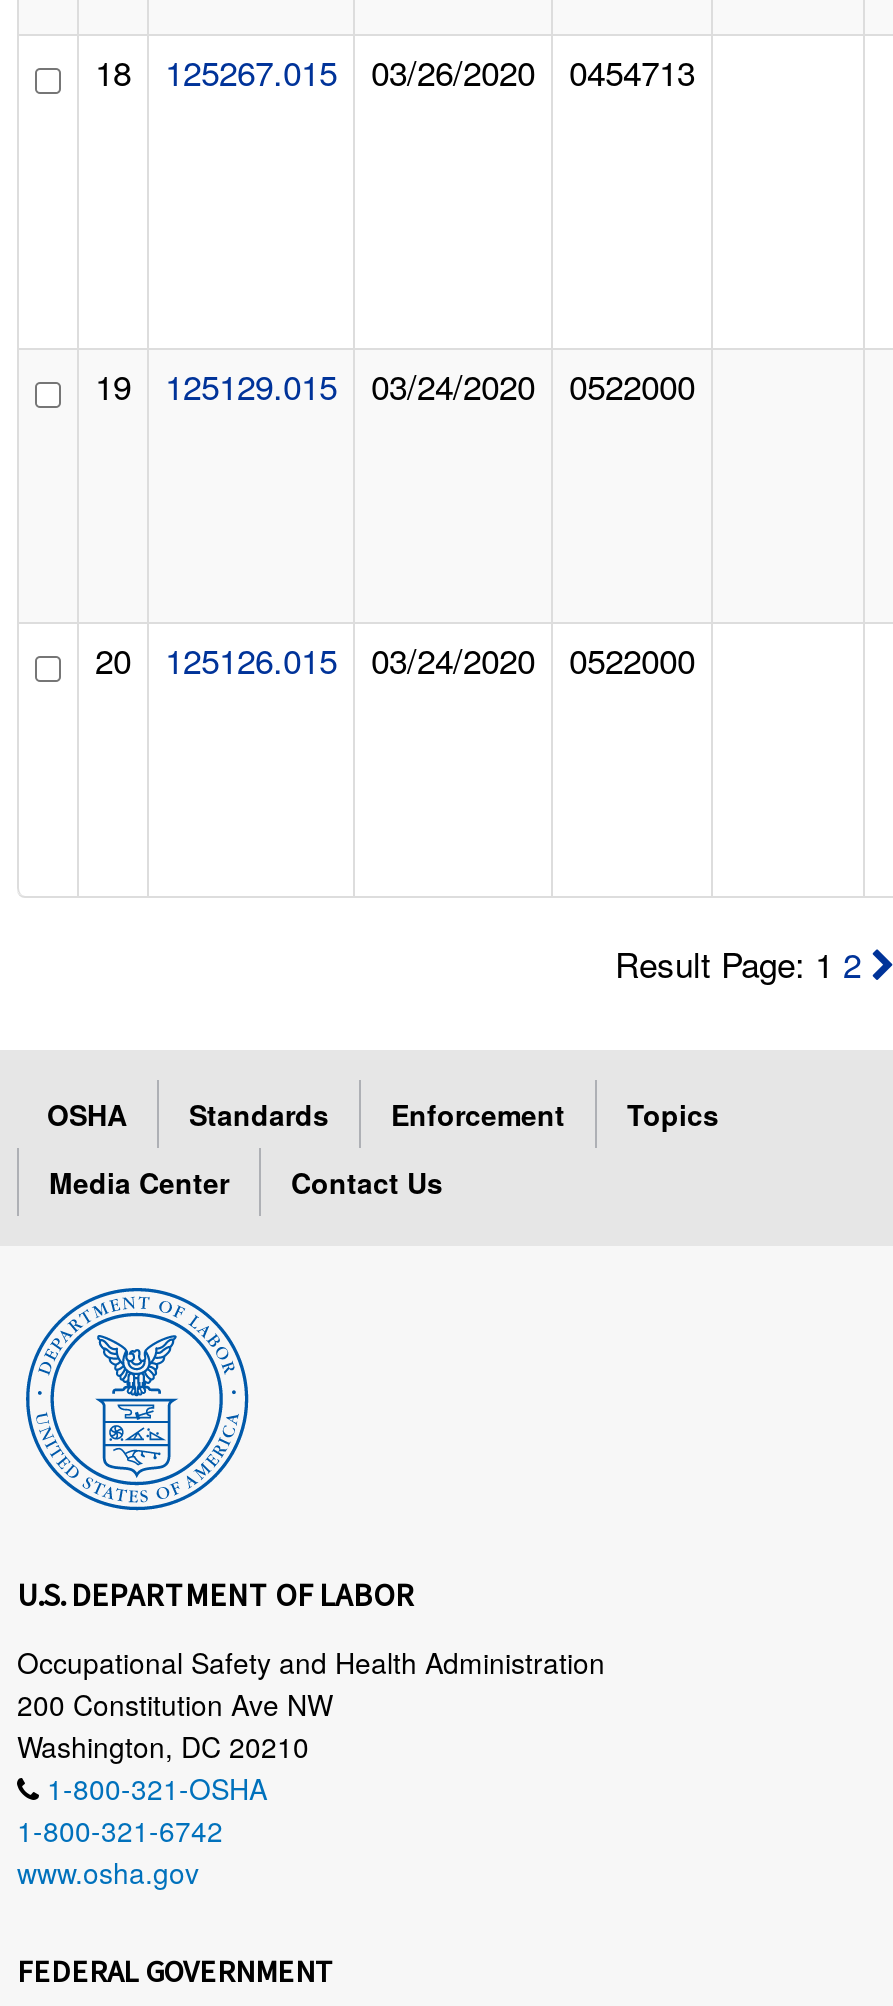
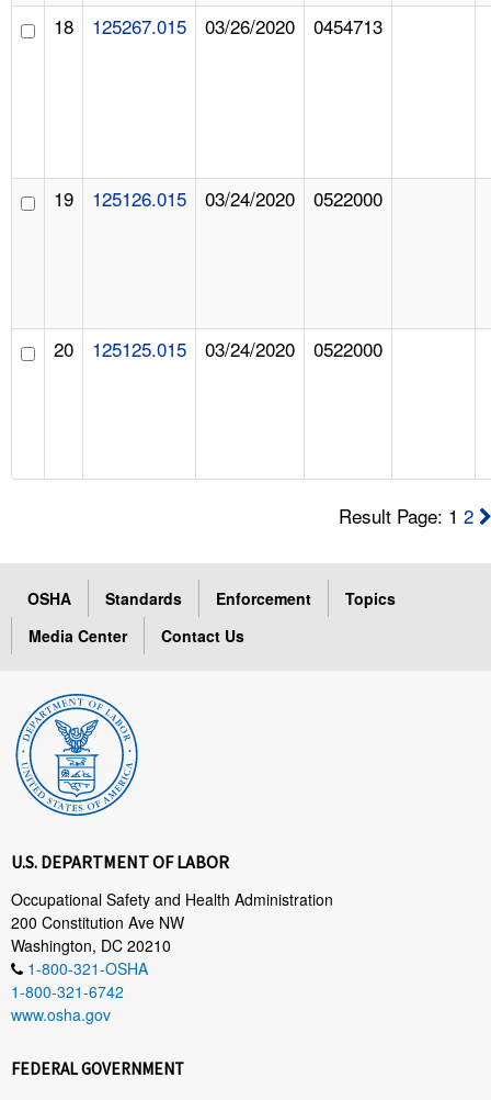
[95,360,695,410] 19 125129.015 03/24/2020 0522000 -> [54,184,382,212] 19 125126.015 03/24/2020 0522000
[95,634,695,684] 20 125126.015 03/24/2020 0522000 -> [54,335,382,362] 20 125125.015 03/24/2020 0522000

